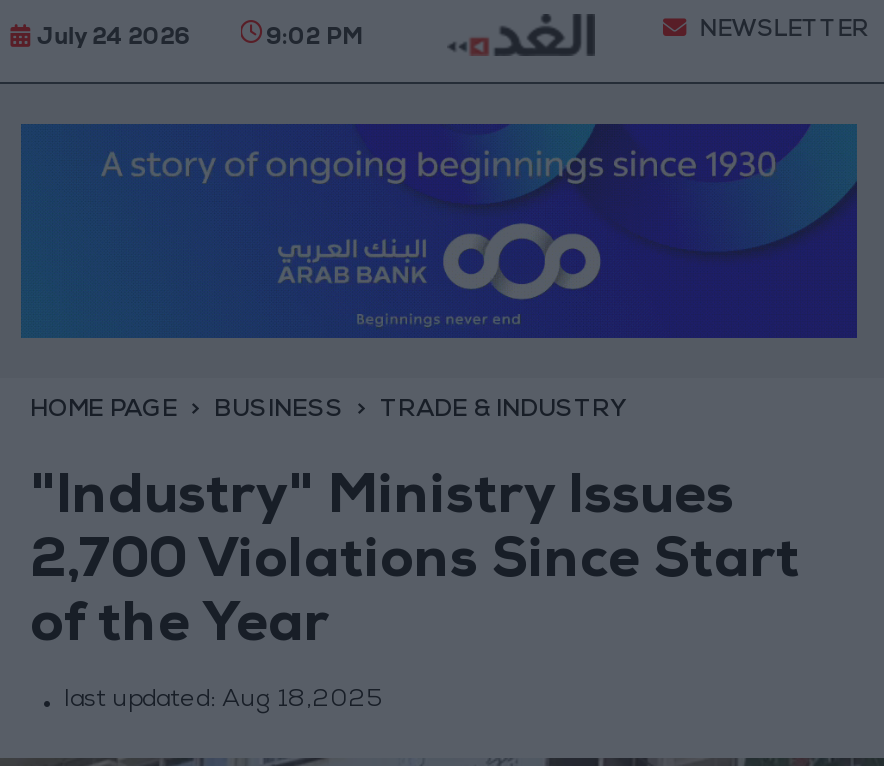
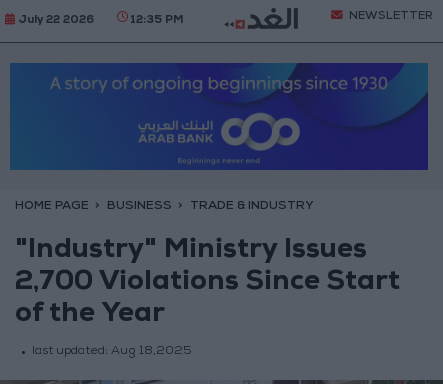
[31,27,364,49] July 24 2026 | 9:02 PM -> [15,15,184,26] July 22 2026 | 12:35 PM

